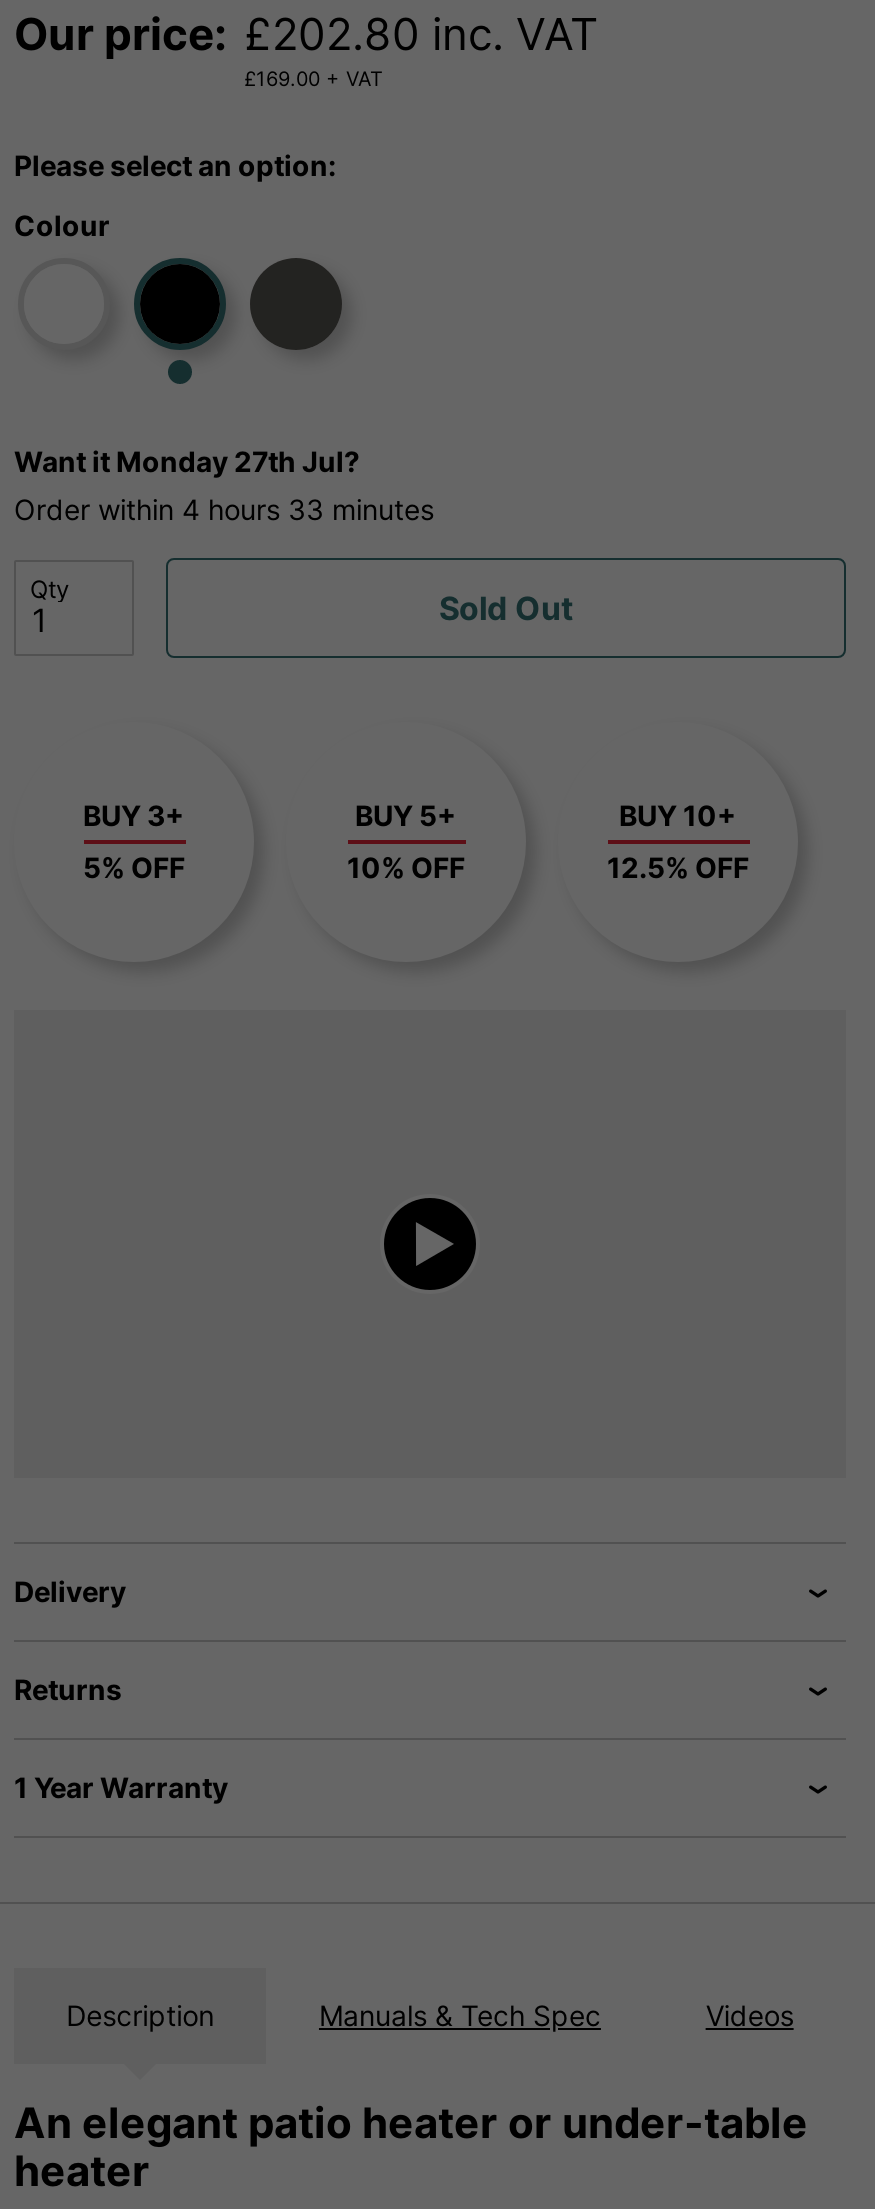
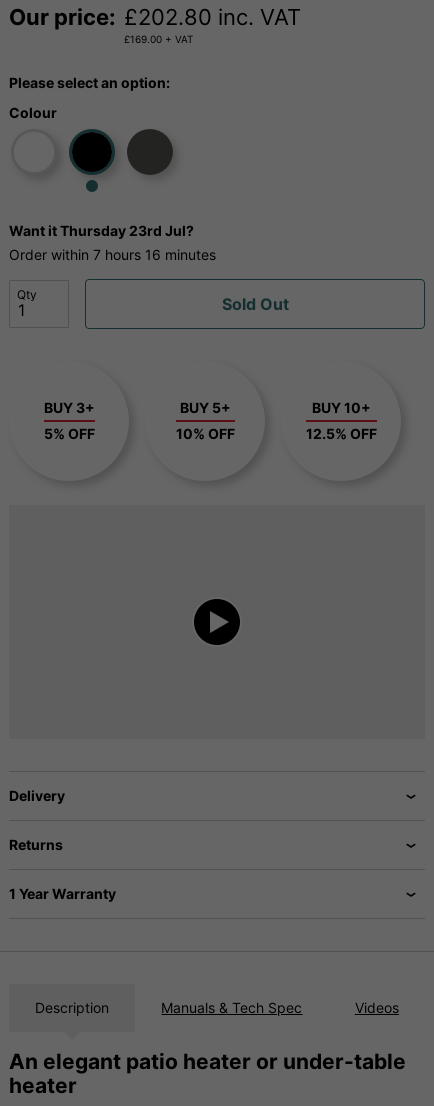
[14,445,360,479] Want it Monday 27th Jul? -> [9,222,194,239] Want it Thursday 23rd Jul?
[14,493,434,527] Order within 4 hours 33 minutes -> [9,246,216,263] Order within 7 hours 16 minutes

